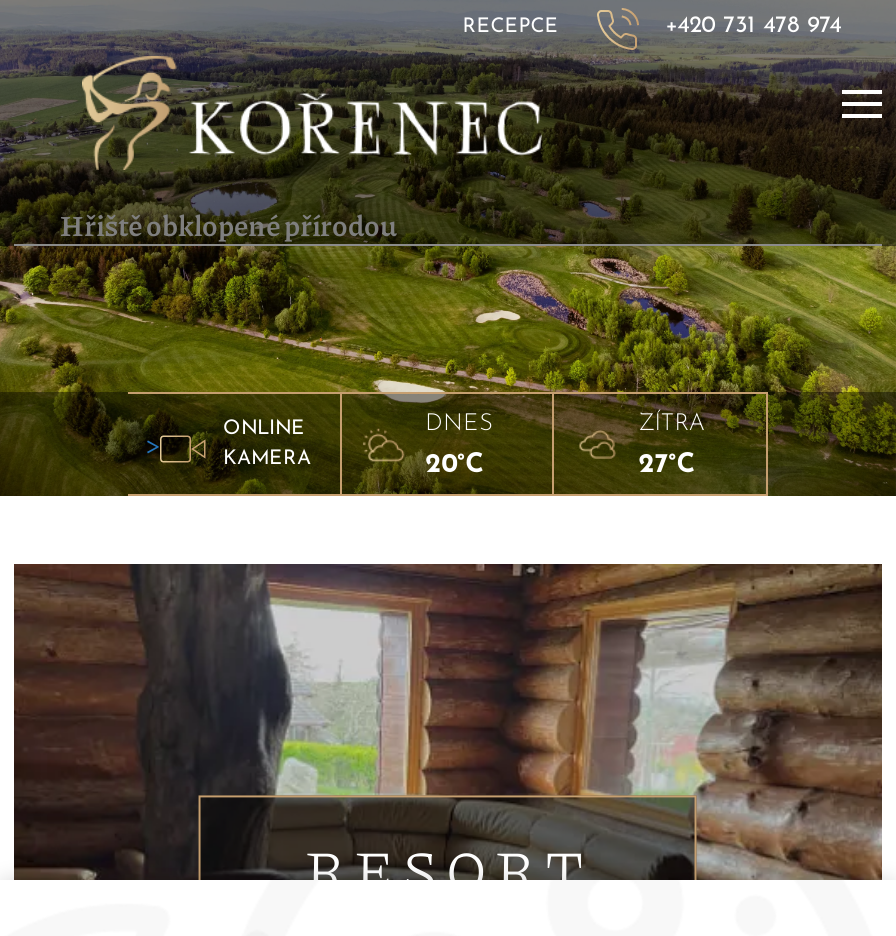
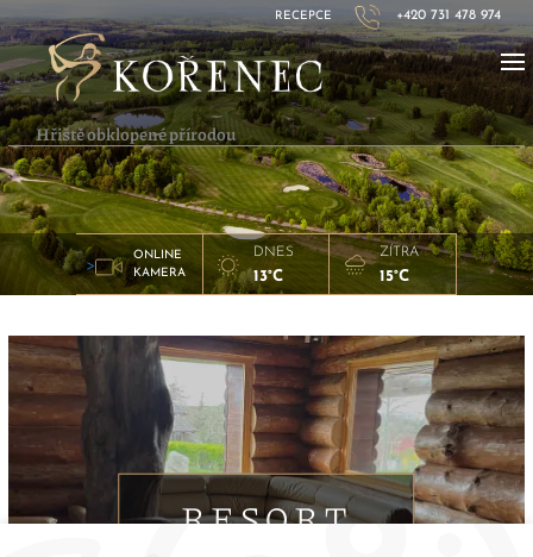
[425,452,483,478] 20°C -> [253,269,283,284] 13°C
[639,452,695,478] 27°C -> [380,269,410,284] 15°C

